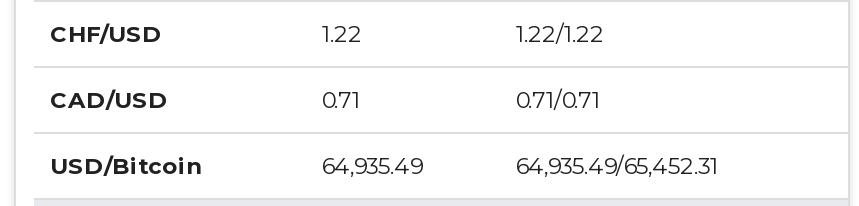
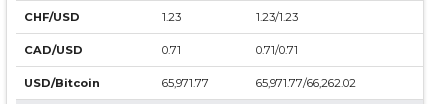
[322,20,362,48] 1.22 -> [162,10,181,24] 1.23
[516,20,604,48] 1.22/1.22 -> [256,10,298,24] 1.23/1.23
[322,152,422,180] 64,935.49 -> [162,76,209,90] 65,971.77
[516,152,718,180] 64,935.49/65,452.31 -> [256,76,356,90] 65,971.77/66,262.02

